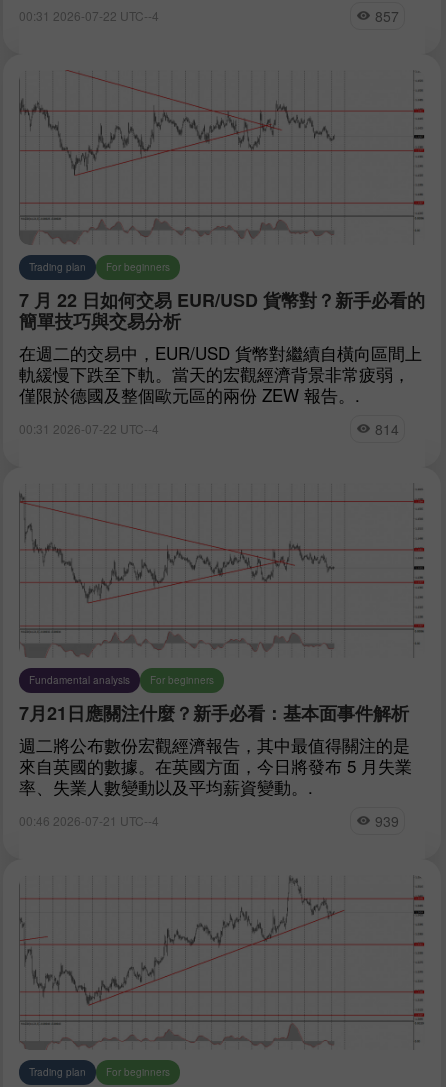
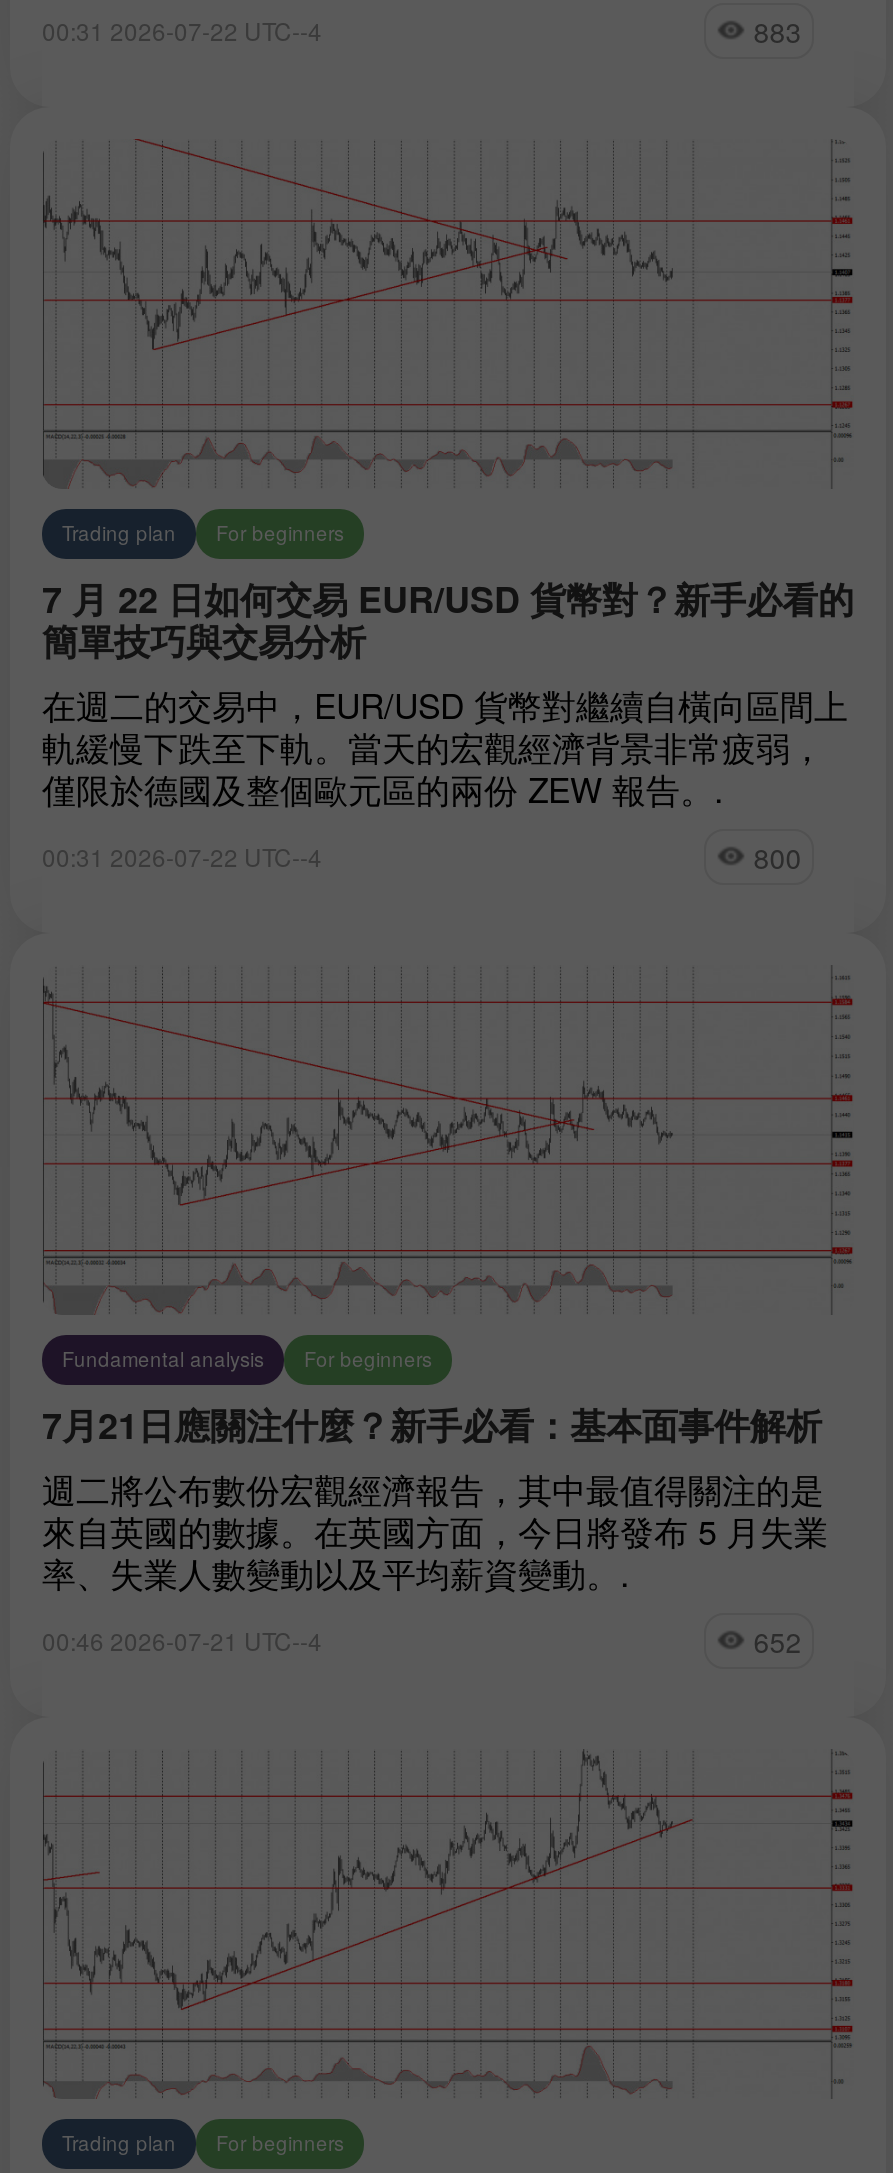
[375,6,399,26] 857 -> [753,11,801,51] 883
[375,419,399,439] 814 -> [753,837,801,877] 800
[375,811,399,831] 939 -> [753,1621,801,1661] 652

